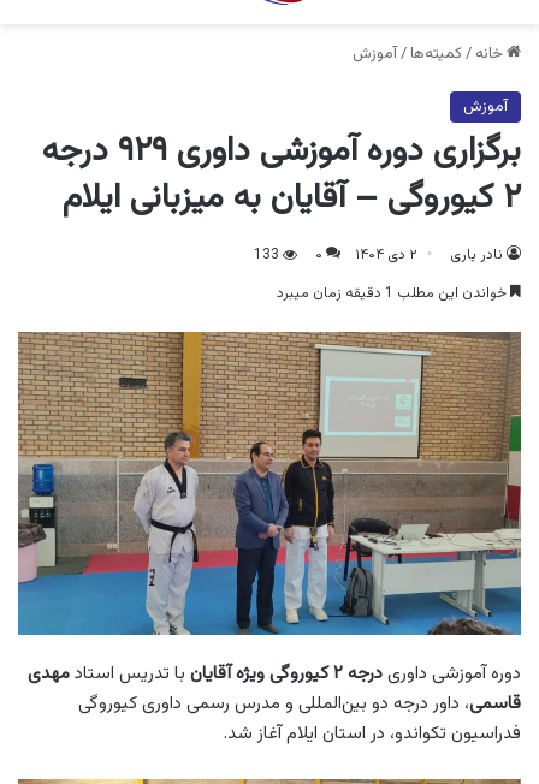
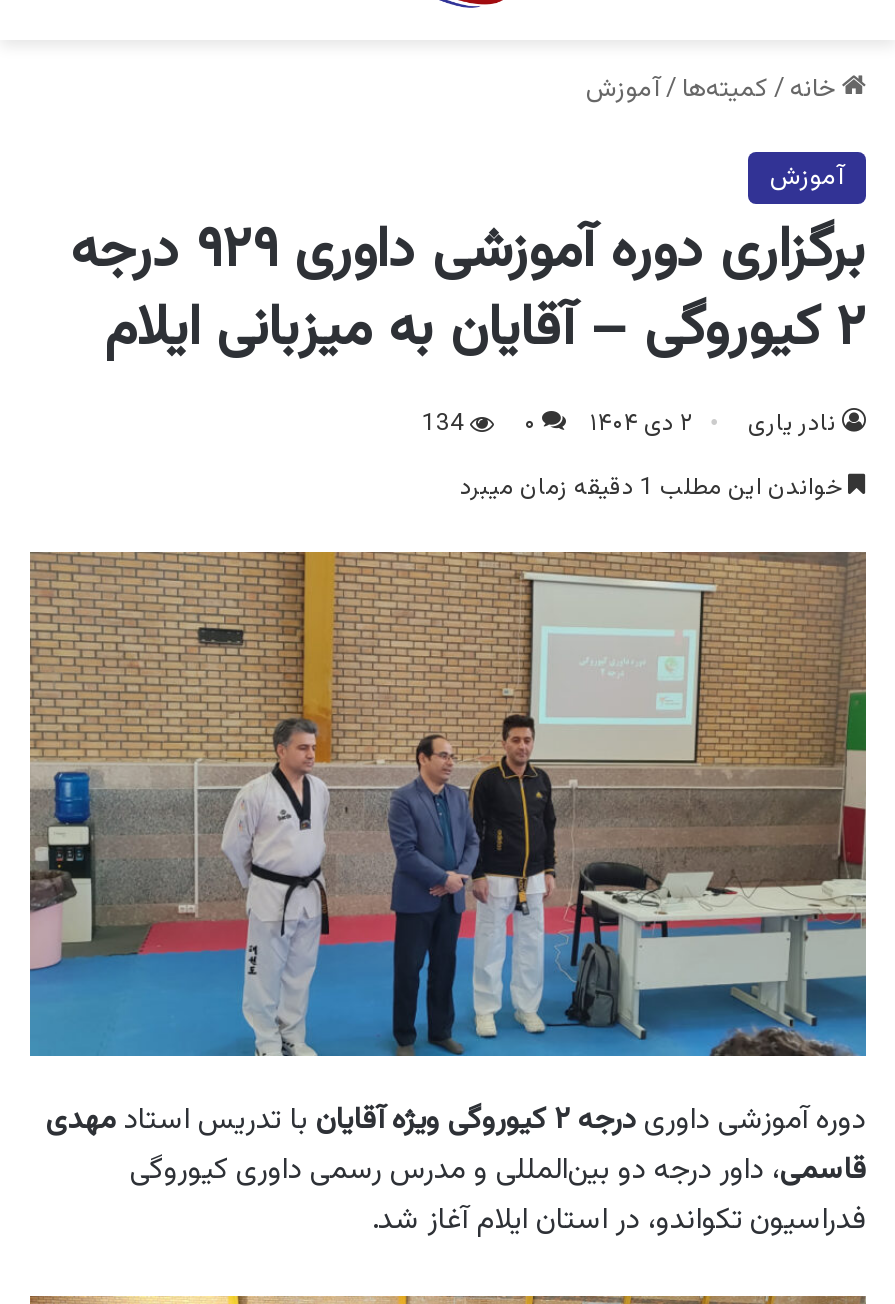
[254,244,279,266] 133 -> [422,406,464,442] 134

